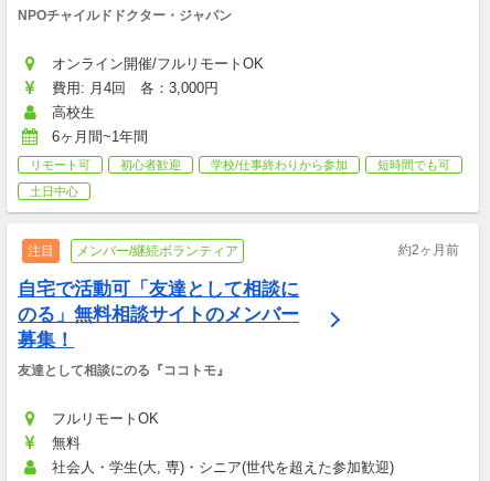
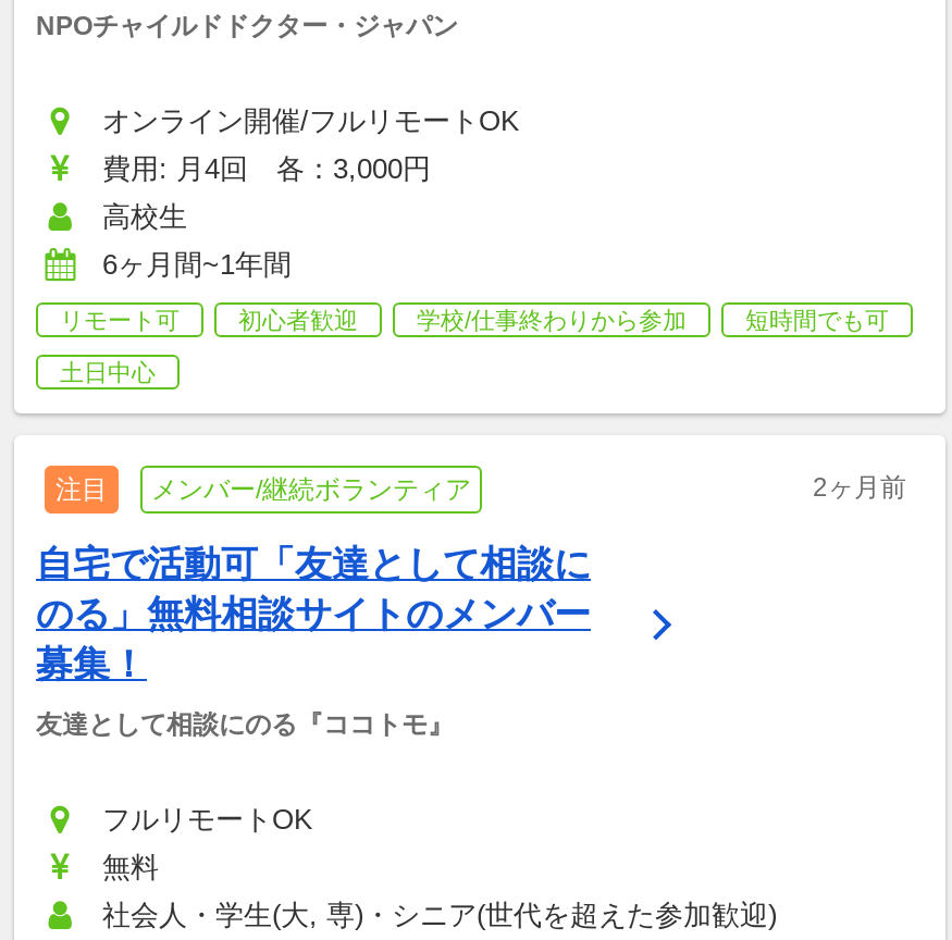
[398,242,459,257] 約2ヶ月前 -> [813,471,906,502] 2ヶ月前

